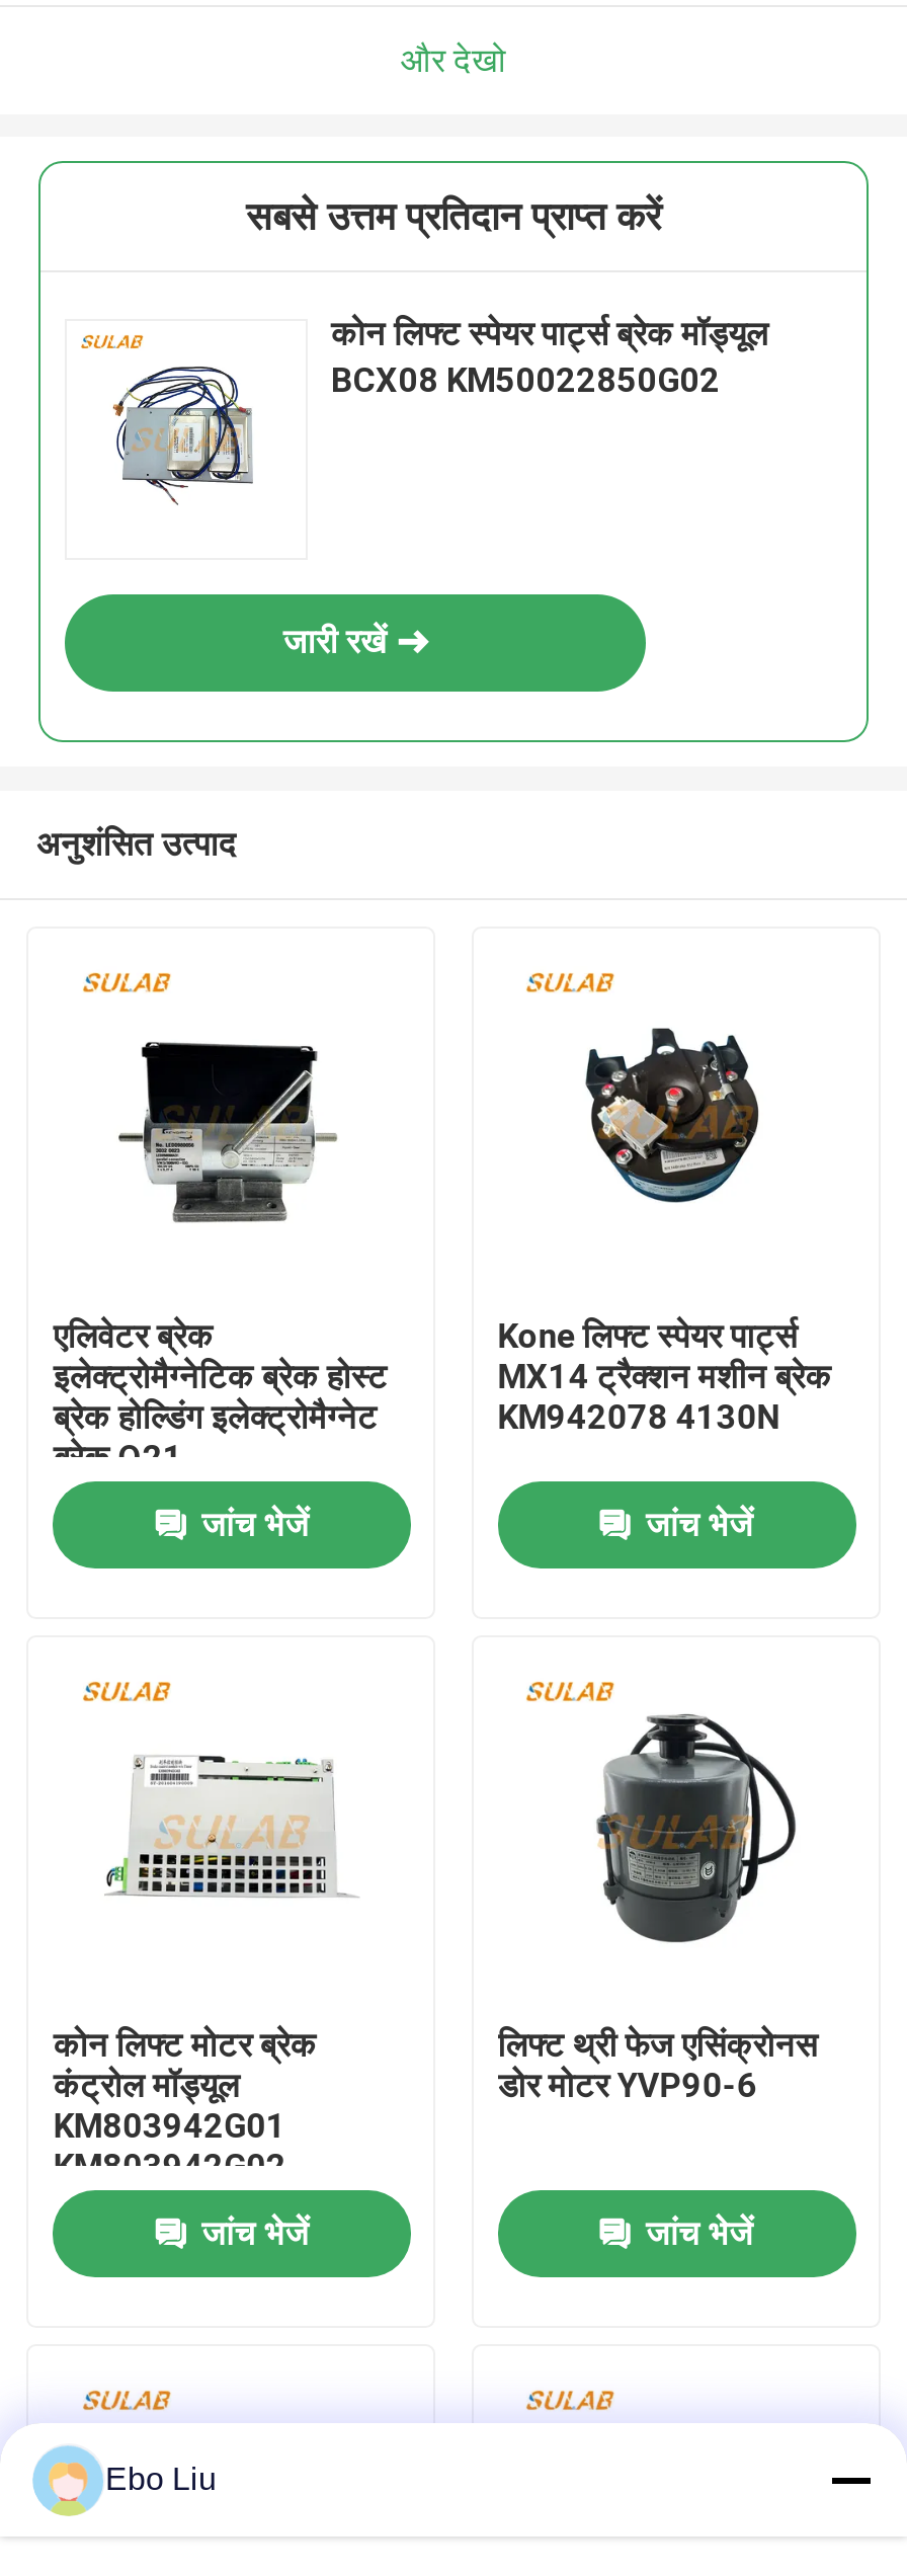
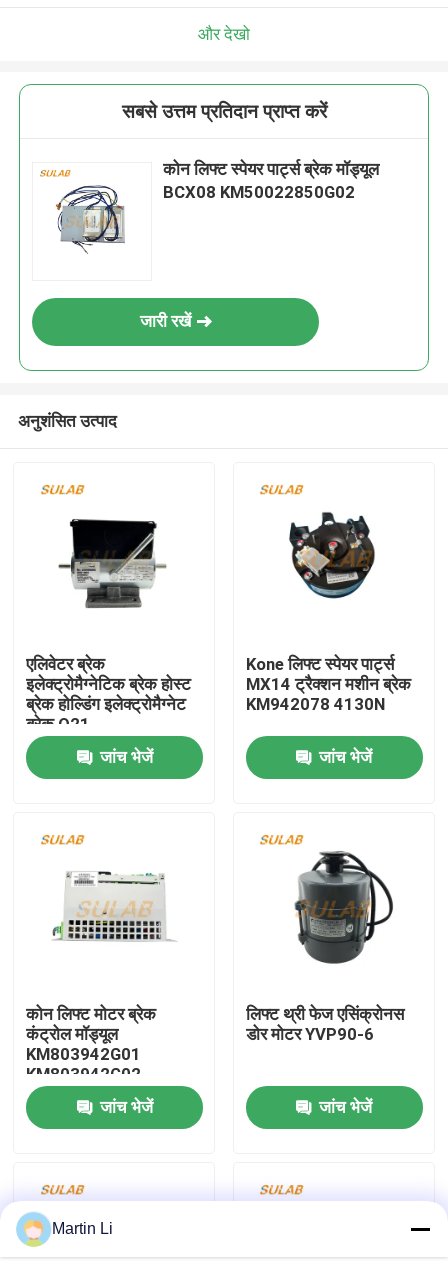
[105,2462,217,2496] Ebo Liu -> [52,1220,113,1237] Martin Li

